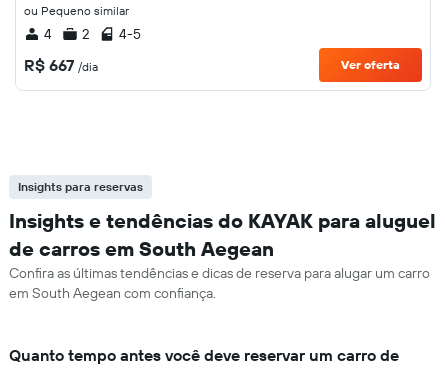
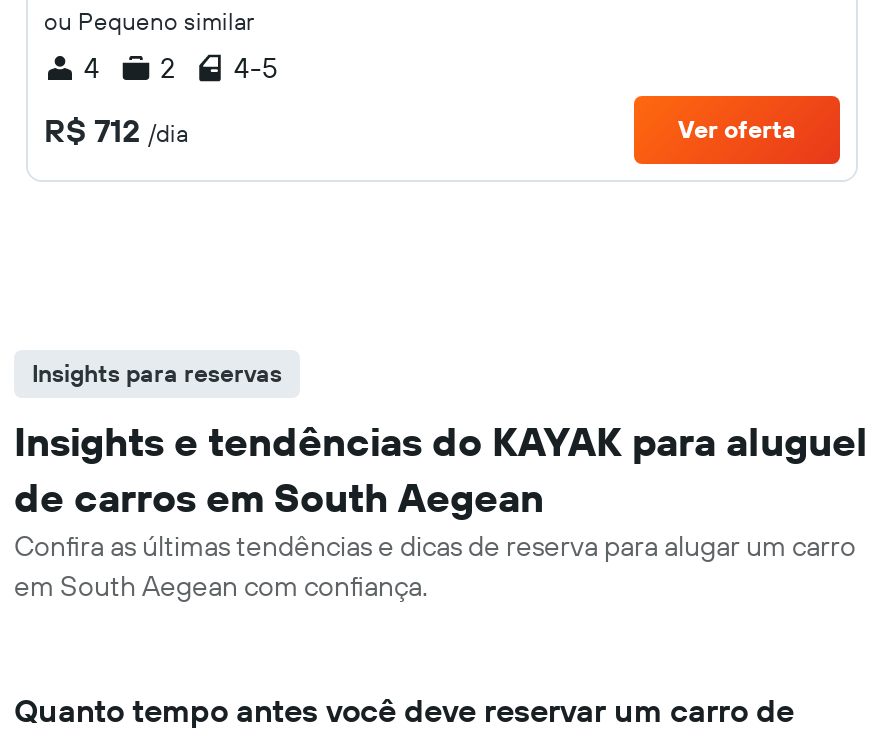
[24,55,98,75] R$ 667 /dia -> [44,110,188,150] R$ 712 /dia

